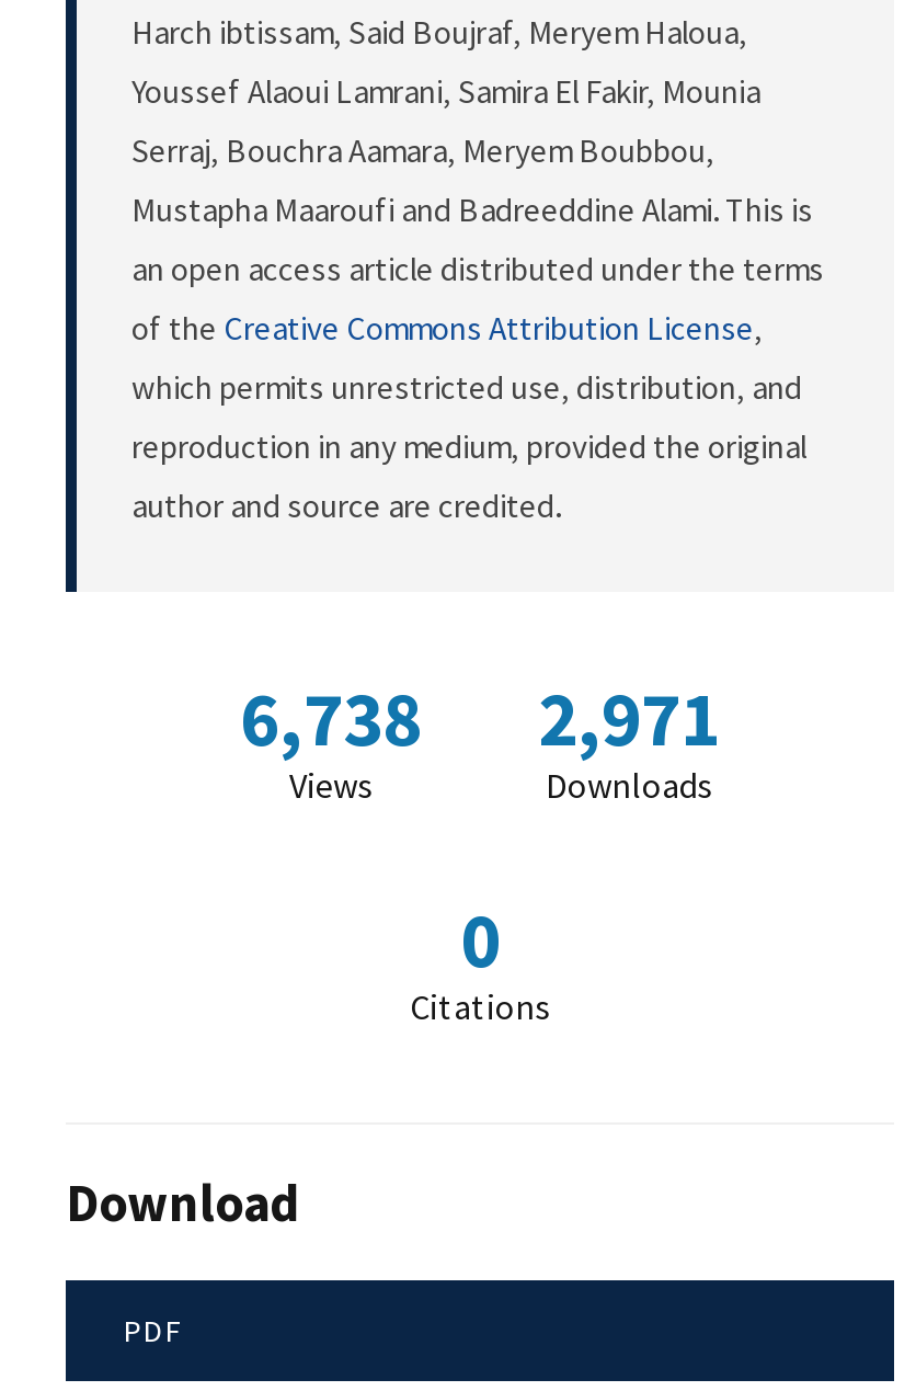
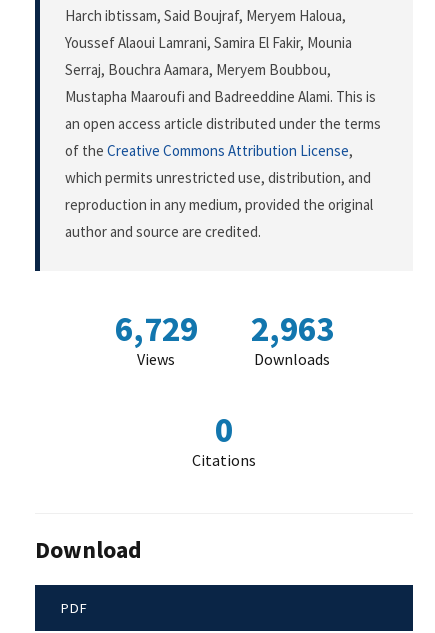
[240,670,422,767] 6,738 -> [114,307,197,351] 6,729
[538,670,720,767] 2,971 -> [250,307,333,351] 2,963

